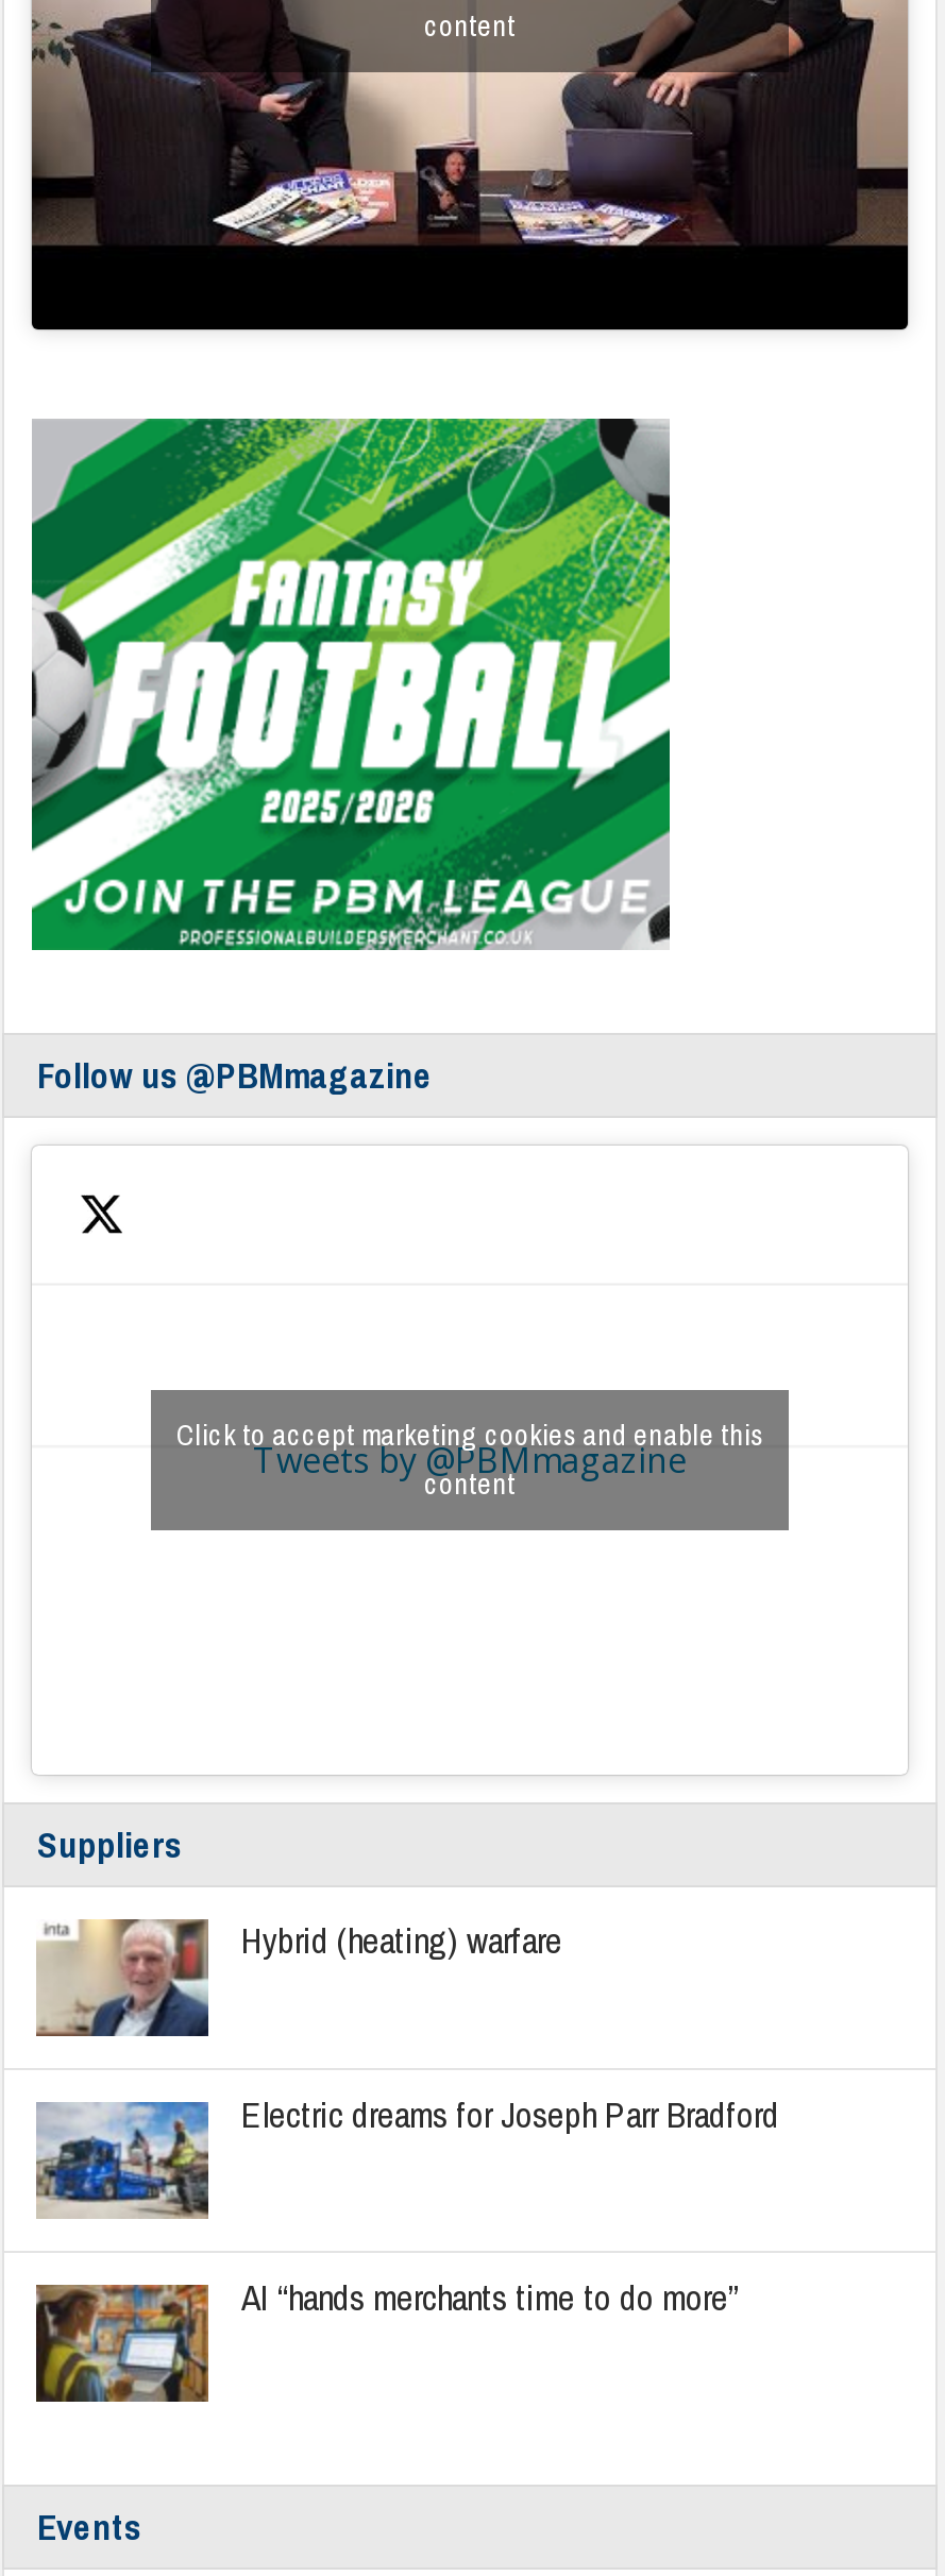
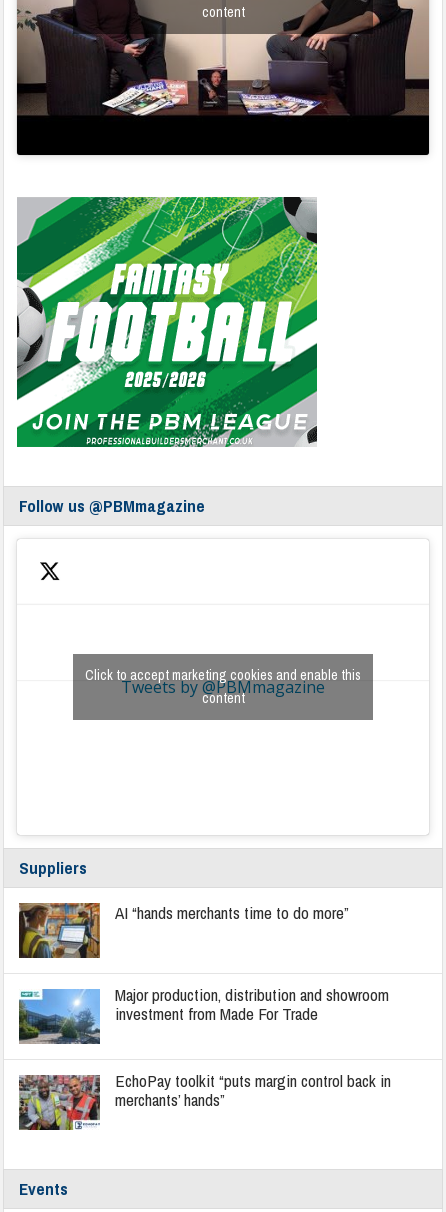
[36,1919,210,2038] [image] -> [18,902,99,958] [image]
[241,1915,562,1964] Hybrid (heating) warfare -> none
[241,2089,779,2138] Electric dreams for Joseph Parr Bradford -> none
[36,2102,210,2219] [image] -> [18,989,100,1045] [image]
moved [241,2272,739,2321] -> [115,901,349,924]: AI “hands merchants time to do more”
[38,2285,210,2404] [image] -> [19,1075,101,1131] [image]
none -> [115,983,391,1111] Major production, distribution and showroom | investment from Made For Trade | EchoPay toolkit “puts margin control back in | merchants’ hands”

